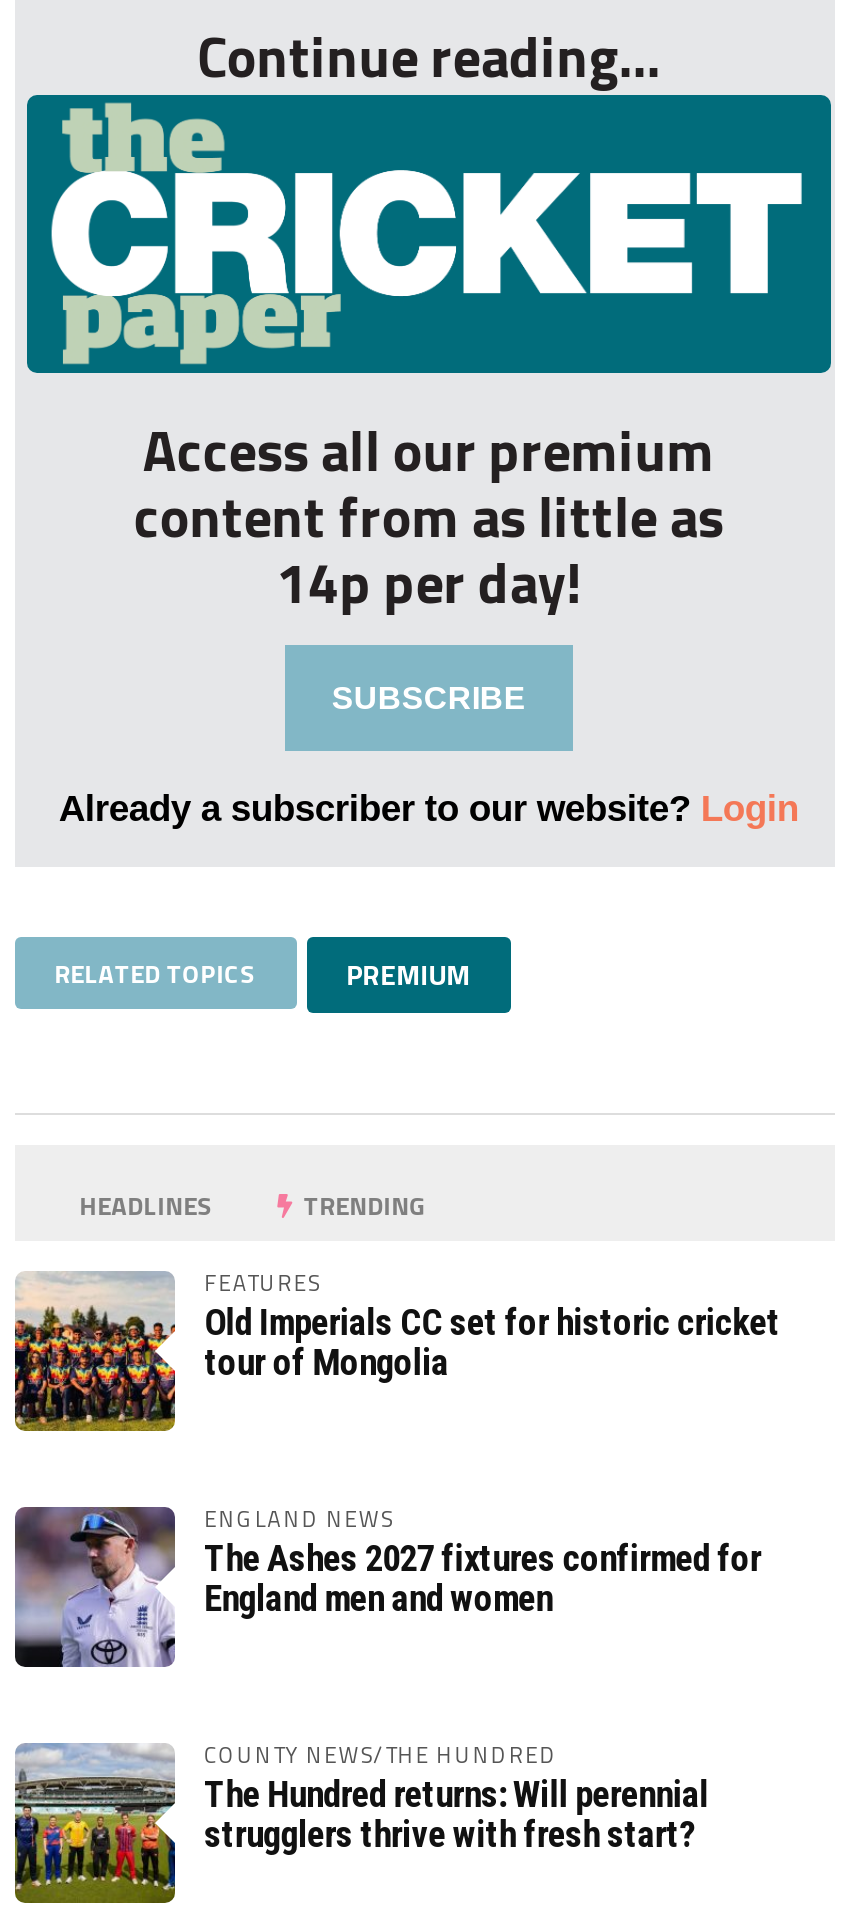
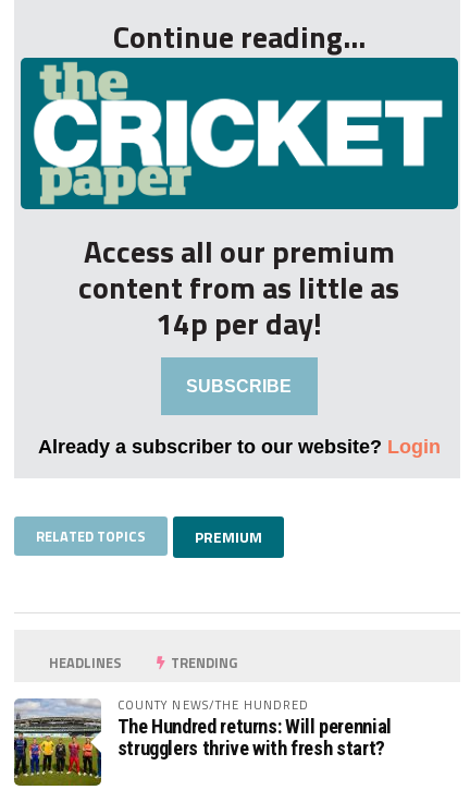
[15,1266,780,1431] [image] | FEATURES | Old Imperials CC set for historic cricket | tour of Mongolia -> none
[13,1502,761,1669] [image] | ENGLAND NEWS | The Ashes 2027 fixtures confirmed for | England men and women -> none

